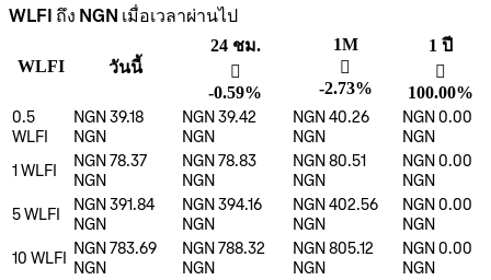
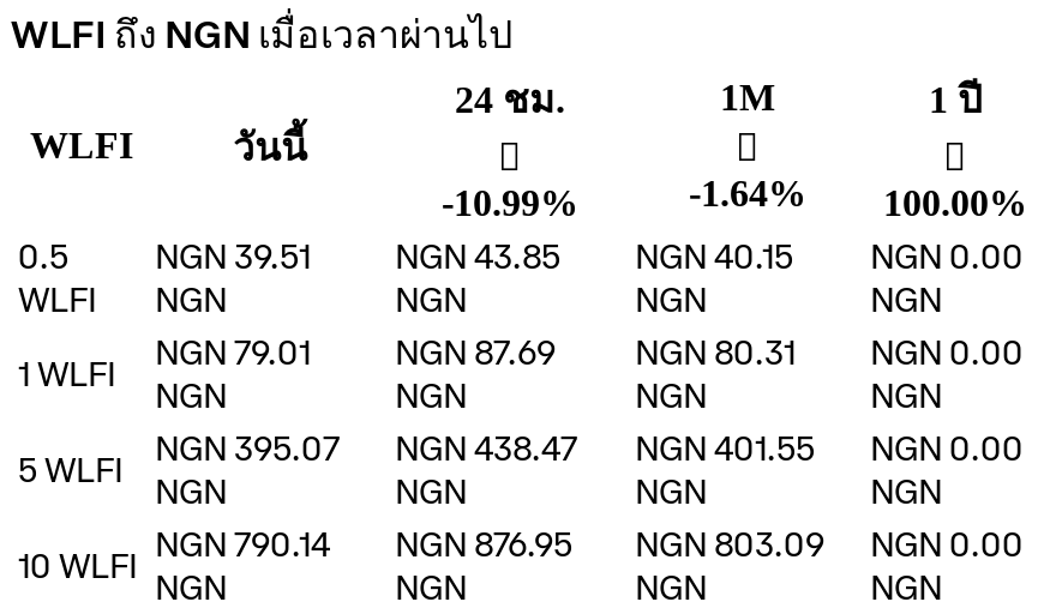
[208,83,262,101] -0.59% -> [442,181,578,222] -10.99%
[318,78,473,101] -2.73% 100.00% -> [689,171,1027,222] -1.64% 100.00%
[73,107,144,126] NGN 39.18 -> [155,234,311,277] NGN 39.51
[182,107,256,126] NGN 39.42 -> [395,234,560,277] NGN 43.85
[293,107,369,126] NGN 40.26 -> [635,234,793,277] NGN 40.15
[73,150,147,170] NGN 78.37 -> [155,330,311,373] NGN 79.01
[182,150,256,170] NGN 78.83 -> [395,330,556,373] NGN 87.69
[293,150,366,170] NGN 80.51 -> [635,330,796,373] NGN 80.31
[73,194,155,214] NGN 391.84 -> [155,426,340,469] NGN 395.07
[182,194,262,214] NGN 394.16 -> [395,426,577,469] NGN 438.47
[293,194,378,214] NGN 402.56 -> [635,426,815,469] NGN 401.55
[12,238,157,267] 10 WLFI NGN 783.69 -> [18,522,330,586] 10 WLFI NGN 790.14
[182,238,265,258] NGN 788.32 -> [395,522,572,565] NGN 876.95
[293,238,374,258] NGN 805.12 -> [635,522,824,565] NGN 803.09

